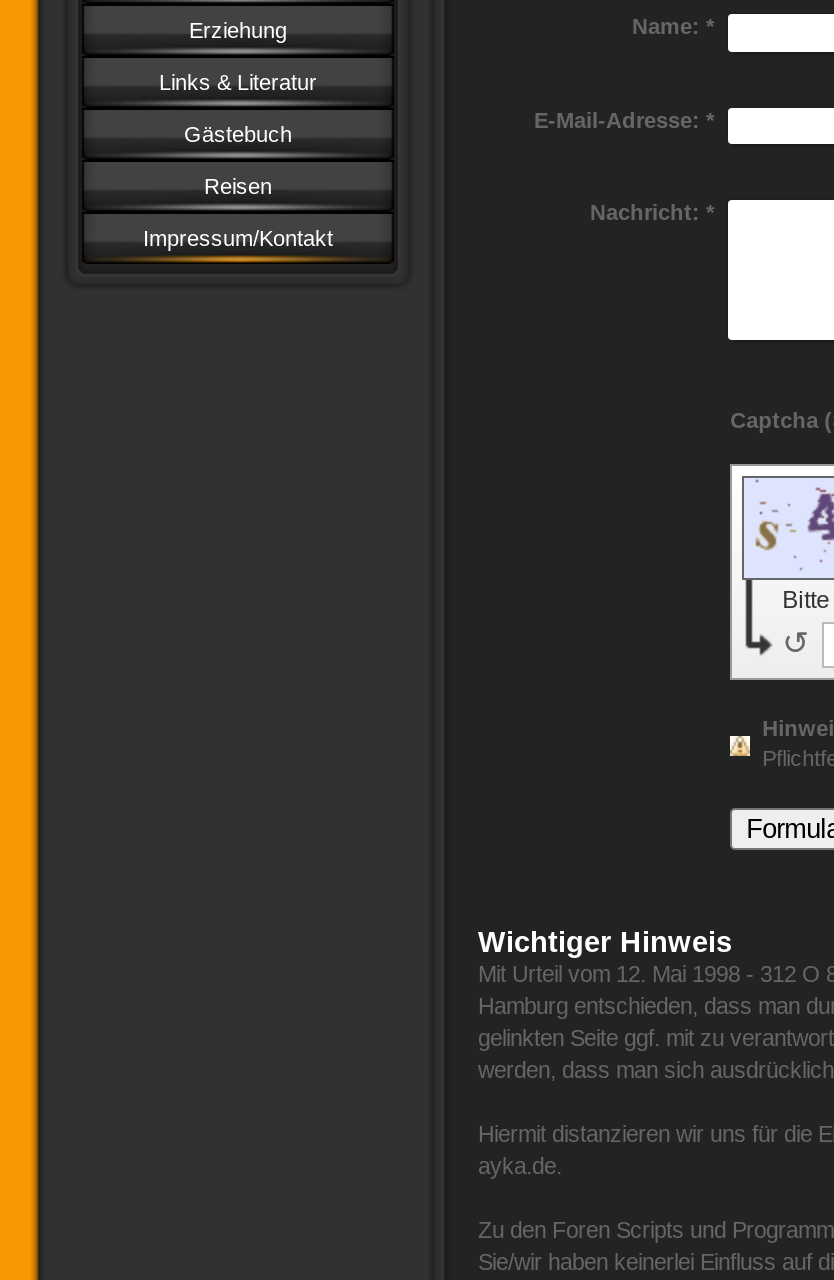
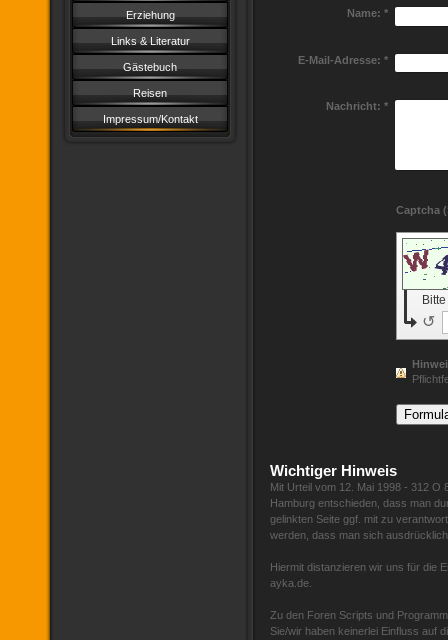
[744,482,828,572] [image] -> [403,243,445,290] [image]

